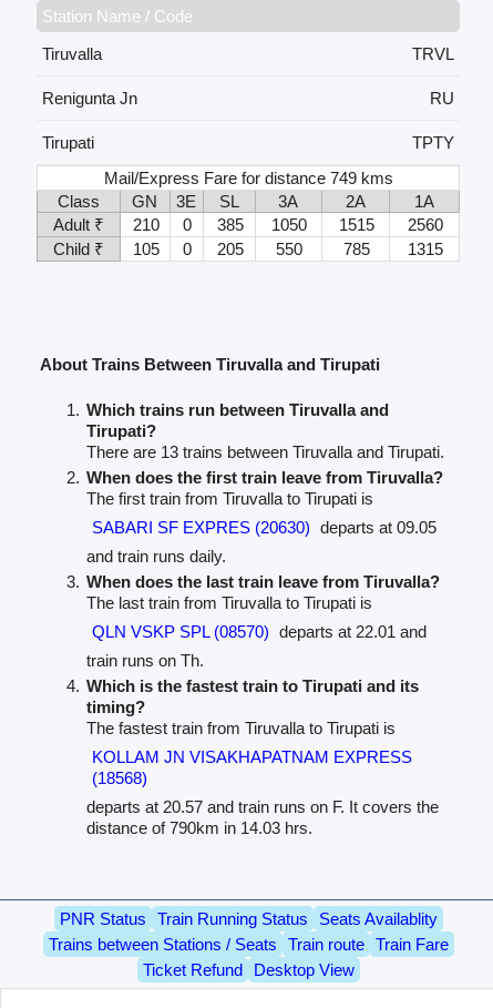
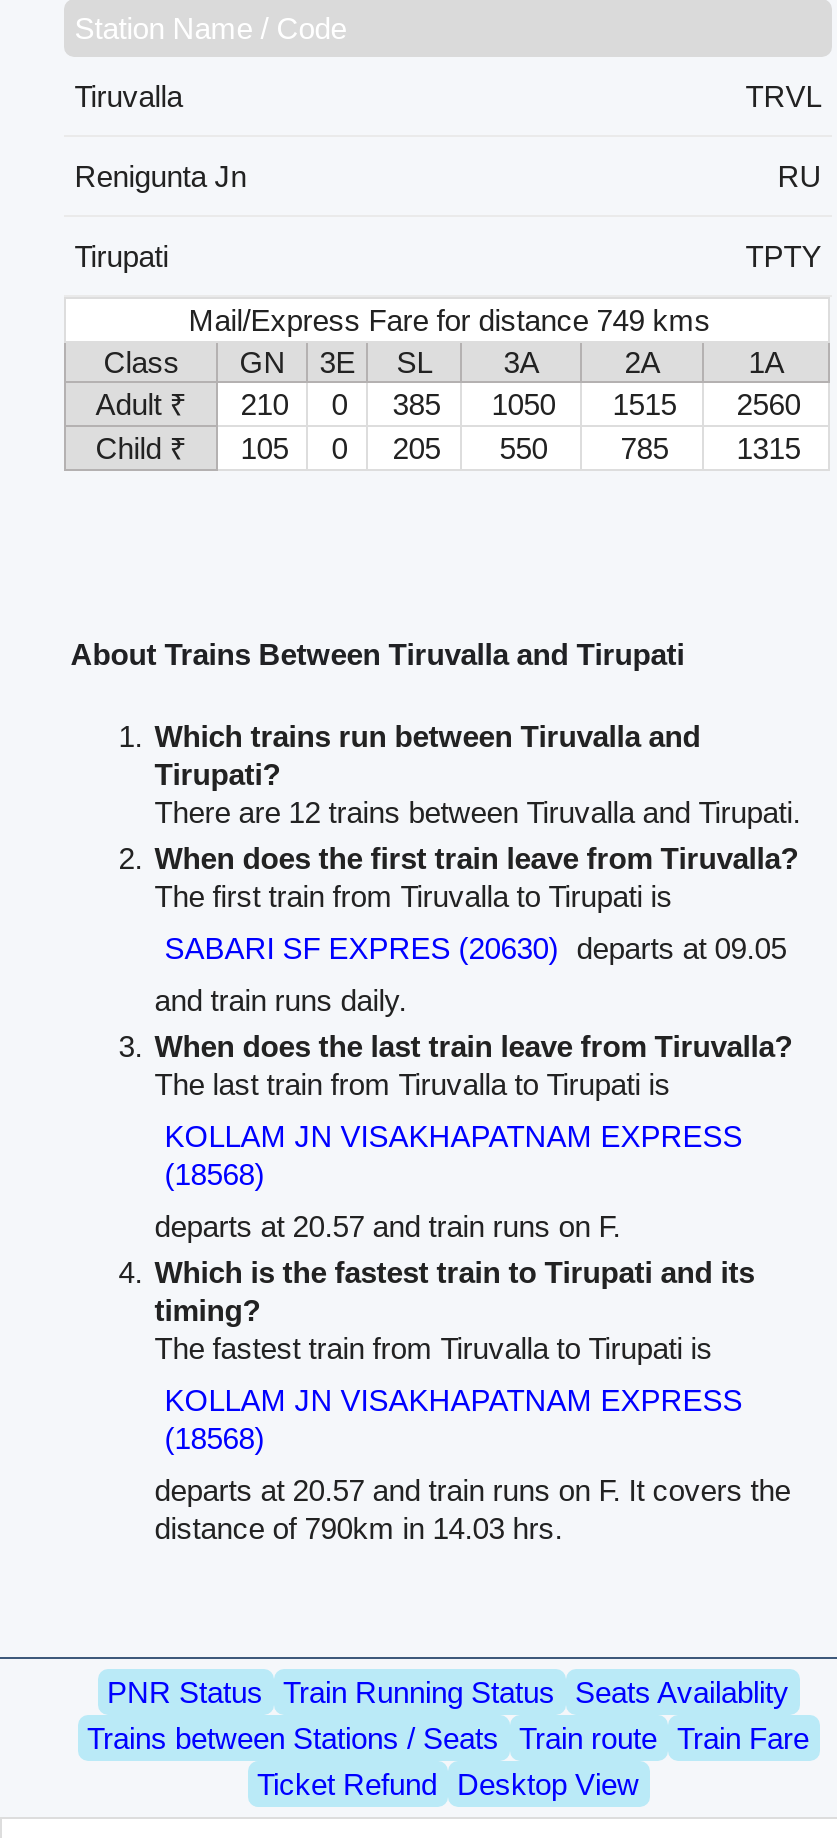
[86,443,444,462] There are 13 trains between Tiruvalla and Tirupati. -> [155,796,801,830] There are 12 trains between Tiruvalla and Tirupati.
[92,622,427,641] QLN VSKP SPL (08570) departs at 22.01 and -> [165,1120,743,1192] KOLLAM JN VISAKHAPATNAM EXPRESS | (18568)
[86,651,204,670] train runs on Th. -> [155,1210,621,1244] departs at 20.57 and train runs on F.

